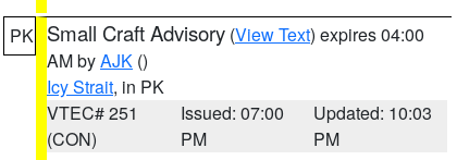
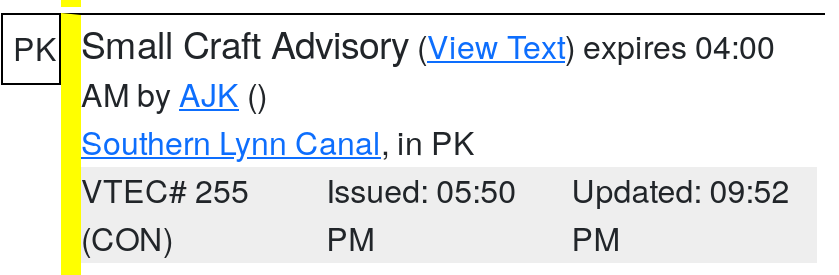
[47,74,164,125] Icy Strait, in PK | VTEC# 251 -> [81,119,475,213] Southern Lynn Canal, in PK | VTEC# 255
[180,100,284,125] Issued: 07:00 -> [326,167,516,213] Issued: 05:50
[314,100,432,125] Updated: 10:03 -> [571,167,789,213] Updated: 09:52

